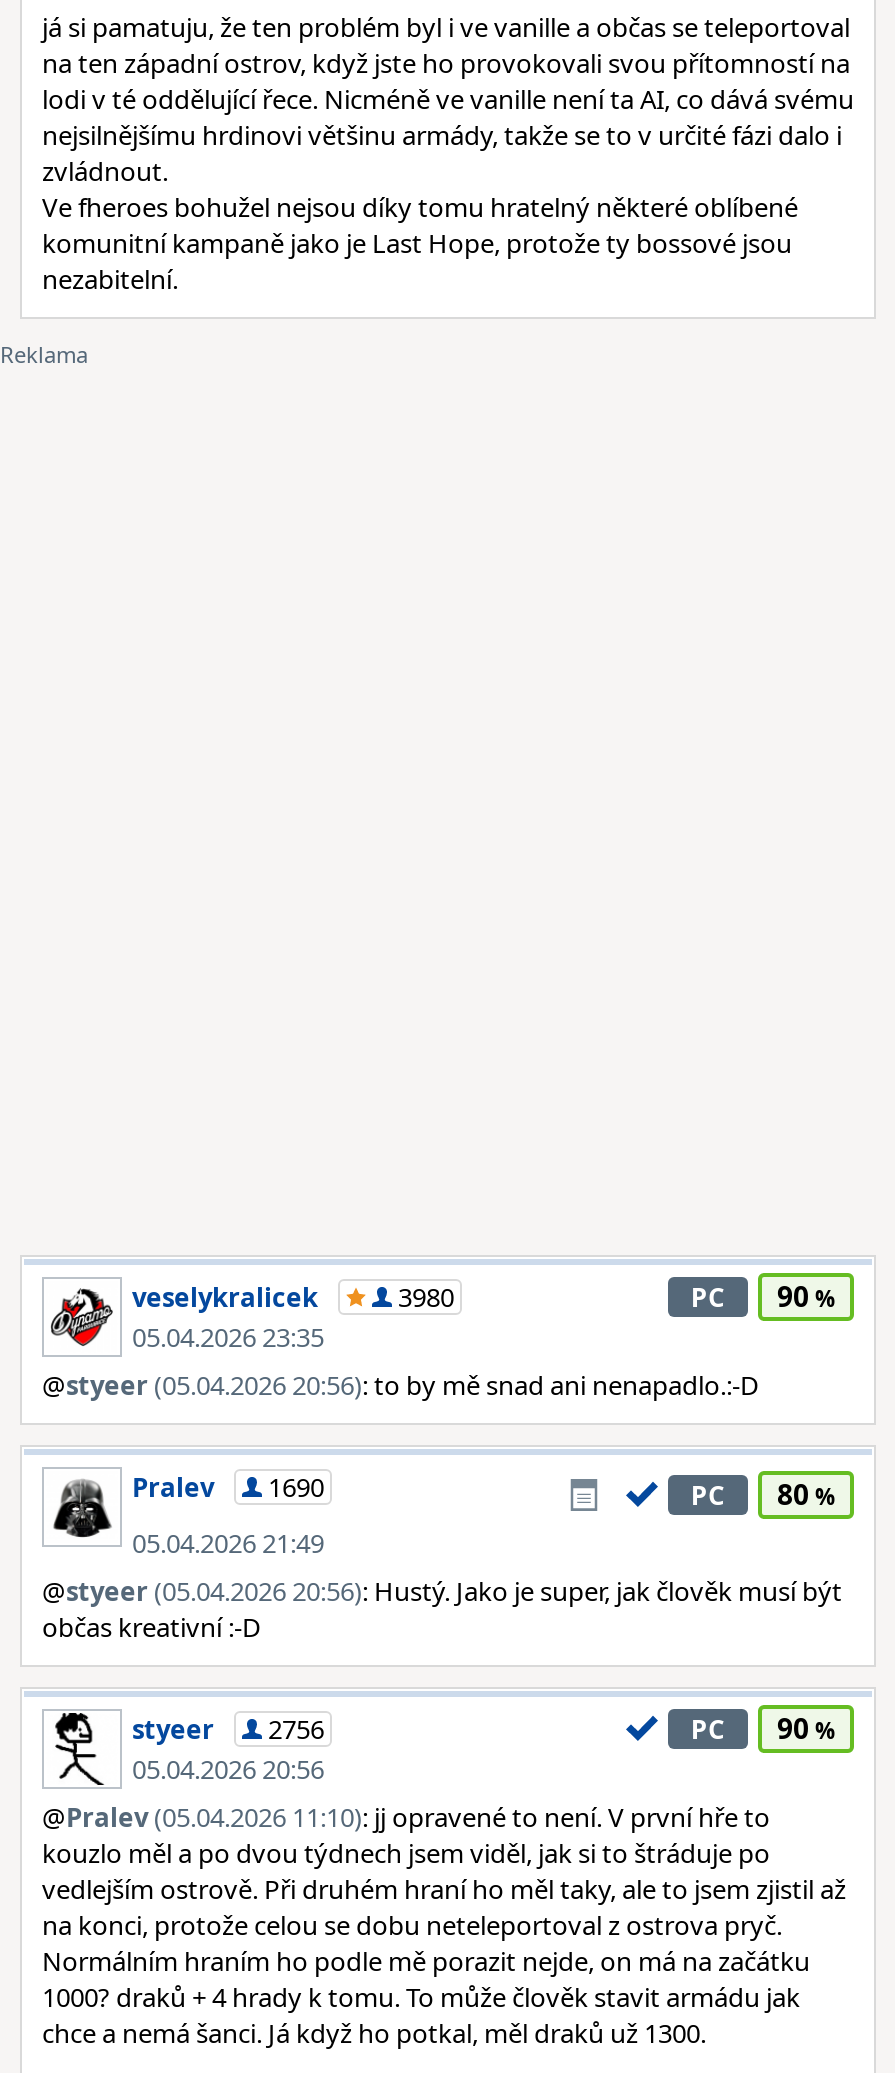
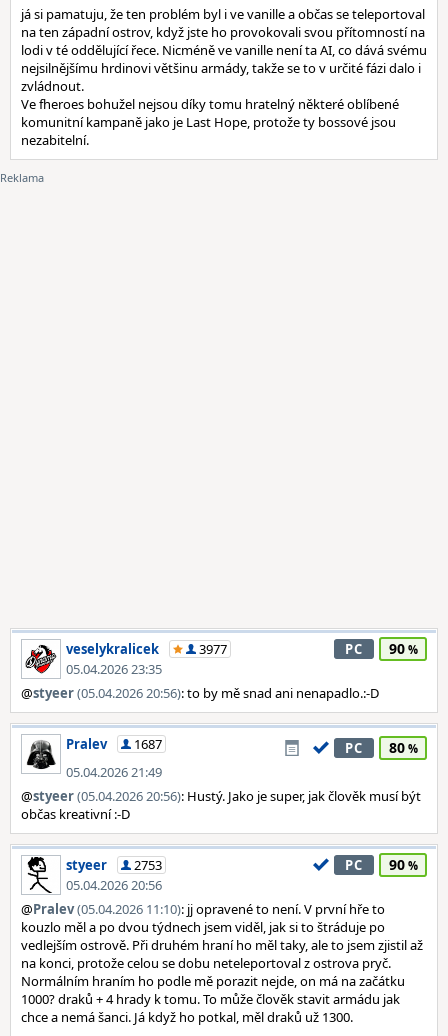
[398,1279,454,1315] 3980 -> [199,640,227,658] 3977
[132,1469,324,1505] Pralev 1690 -> [66,735,162,753] Pralev 1687
[132,1711,324,1747] styeer 2756 -> [66,856,162,874] styeer 2753

